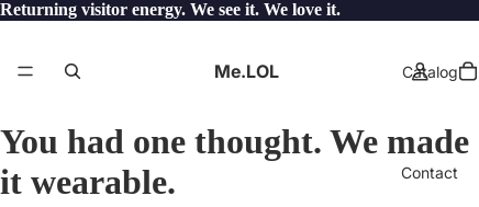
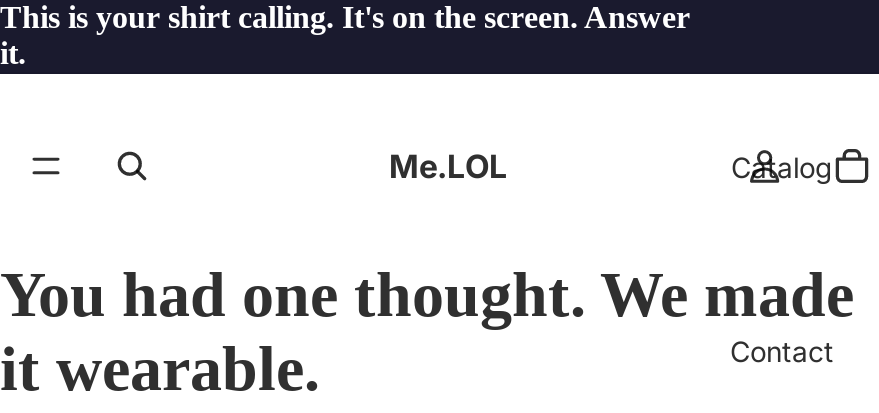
[0,0,341,19] Returning visitor energy. We see it. We love it. -> [0,0,690,70] This is your shirt calling. It's on the screen. Answer | it.

